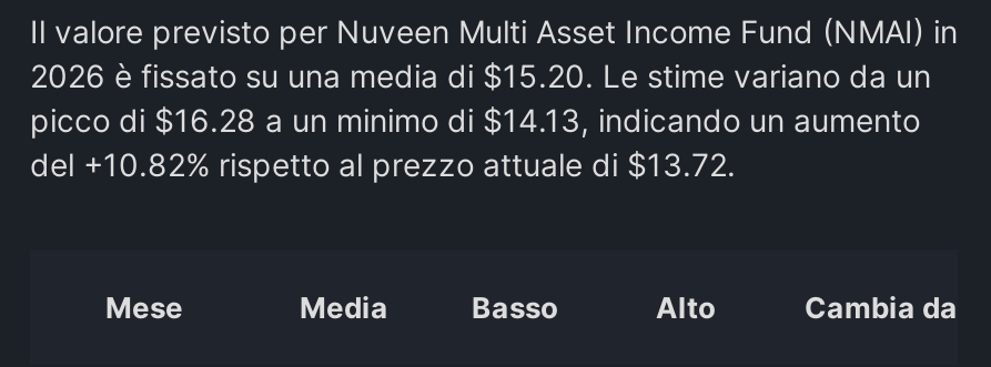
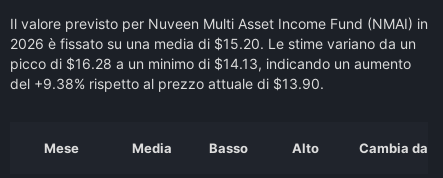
[30,144,736,182] del +10.82% rispetto al prezzo attuale di $13.72. -> [10,74,324,91] del +9.38% rispetto al prezzo attuale di $13.90.

